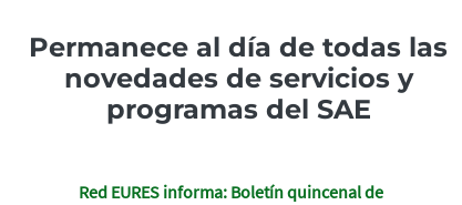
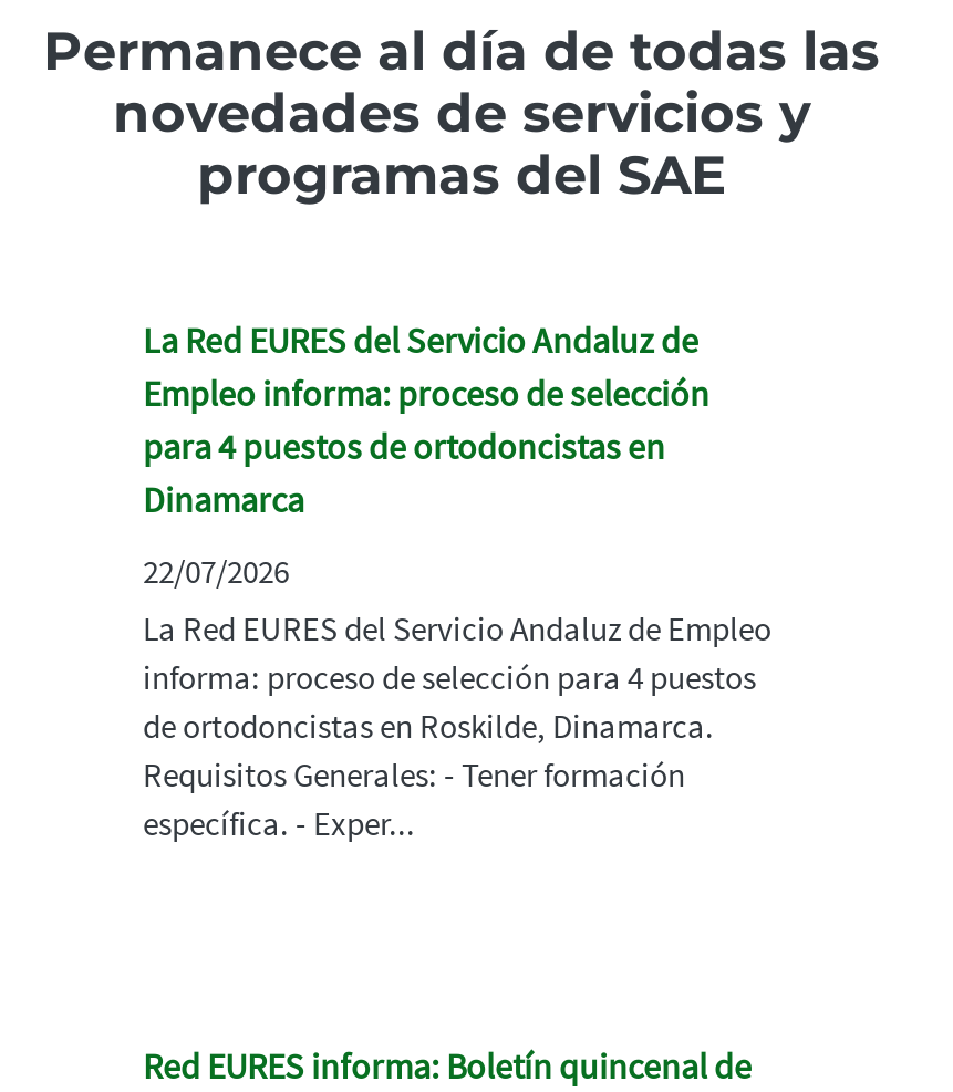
none -> [143,318,771,844] La Red EURES del Servicio Andaluz de | Empleo informa: proceso de selección | para 4 puestos de ortodoncistas en | Dinamarca | 22/07/2026 | La Red EURES del Servicio Andaluz de Empleo | informa: proceso de selección para 4 puestos | de ortodoncistas en Roskilde, Dinamarca. | Requisitos Generales: - Tener formación | específica. - Exper...

